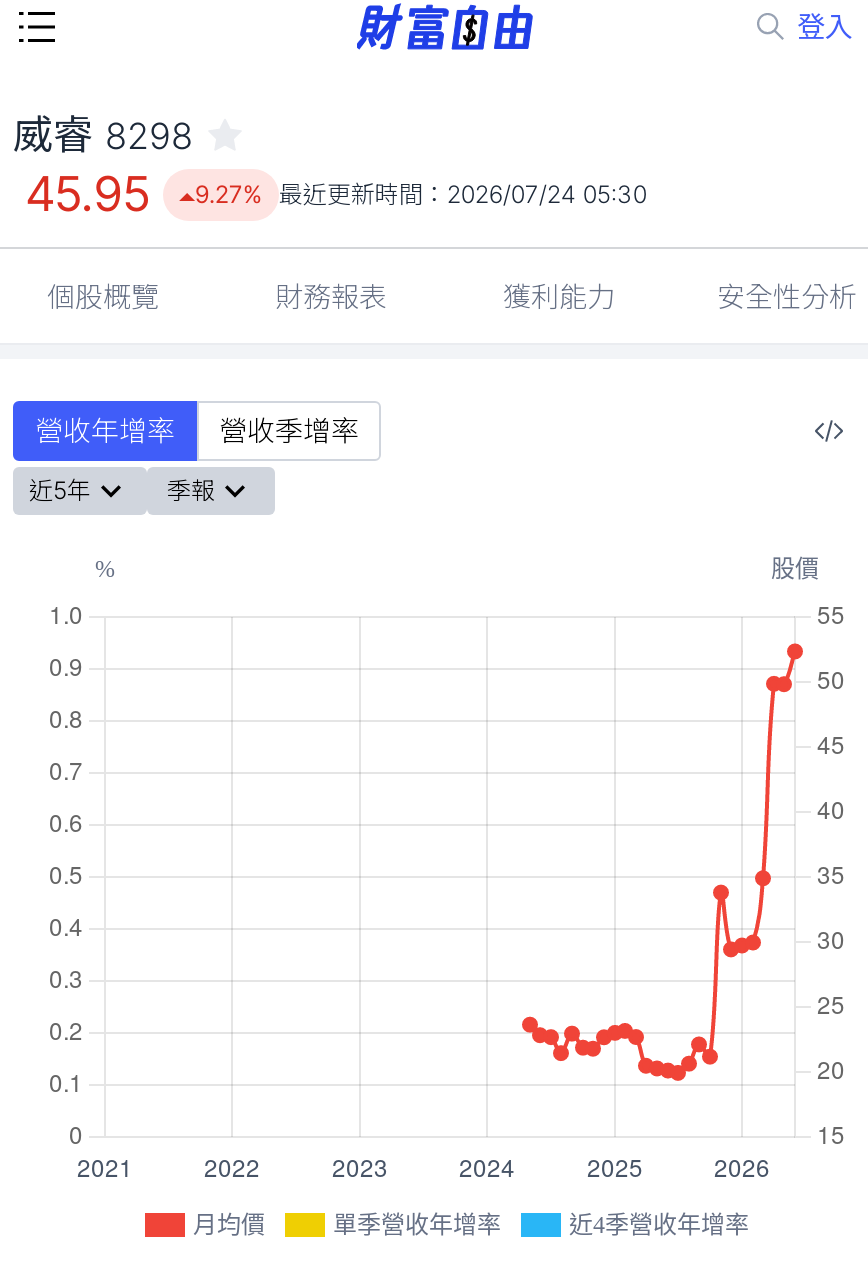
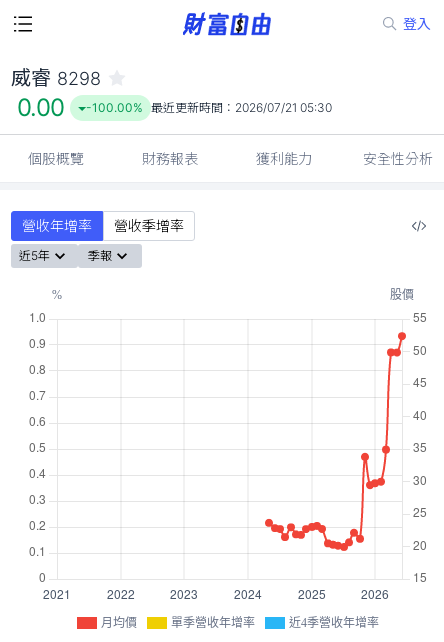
[25,165,151,223] 45.95 -> [17,93,64,122] 0.00
[195,179,647,209] 9.27% 最近更新時間：2026/07/24 05:30 -> [86,100,332,115] -100.00% 最近更新時間：2026/07/21 05:30

